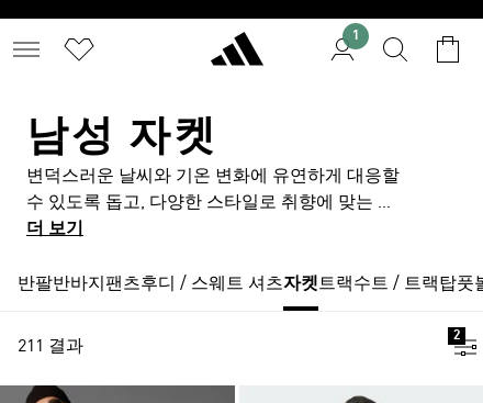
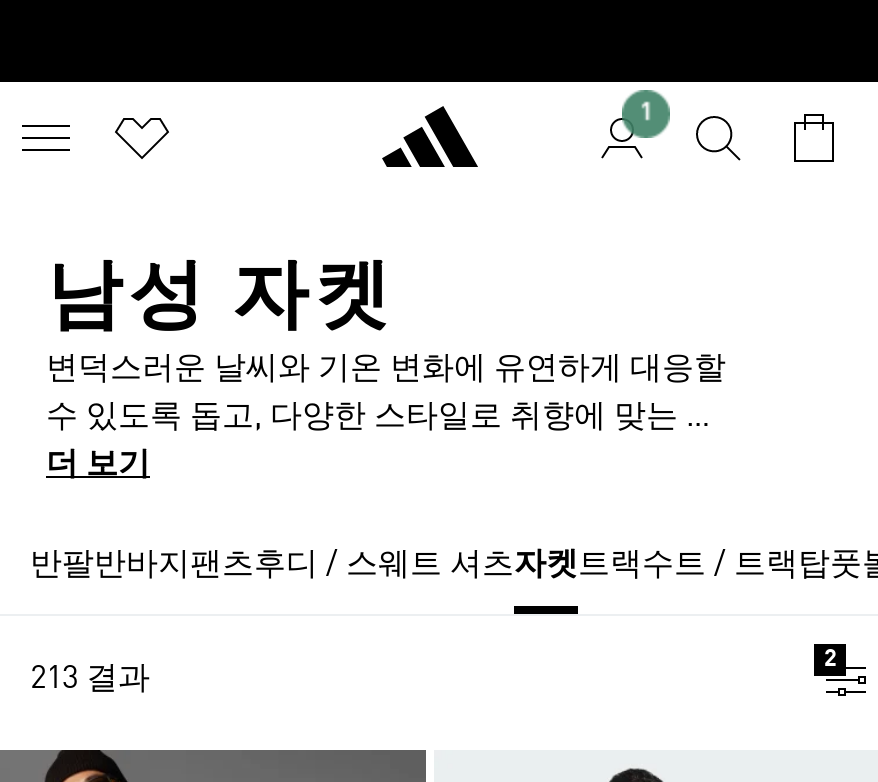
[18,338,83,356] 211 결과 -> [30,664,150,696] 213 결과

